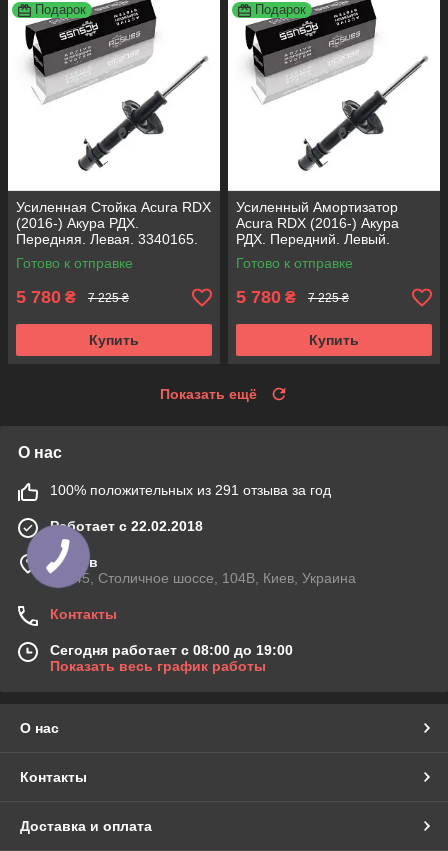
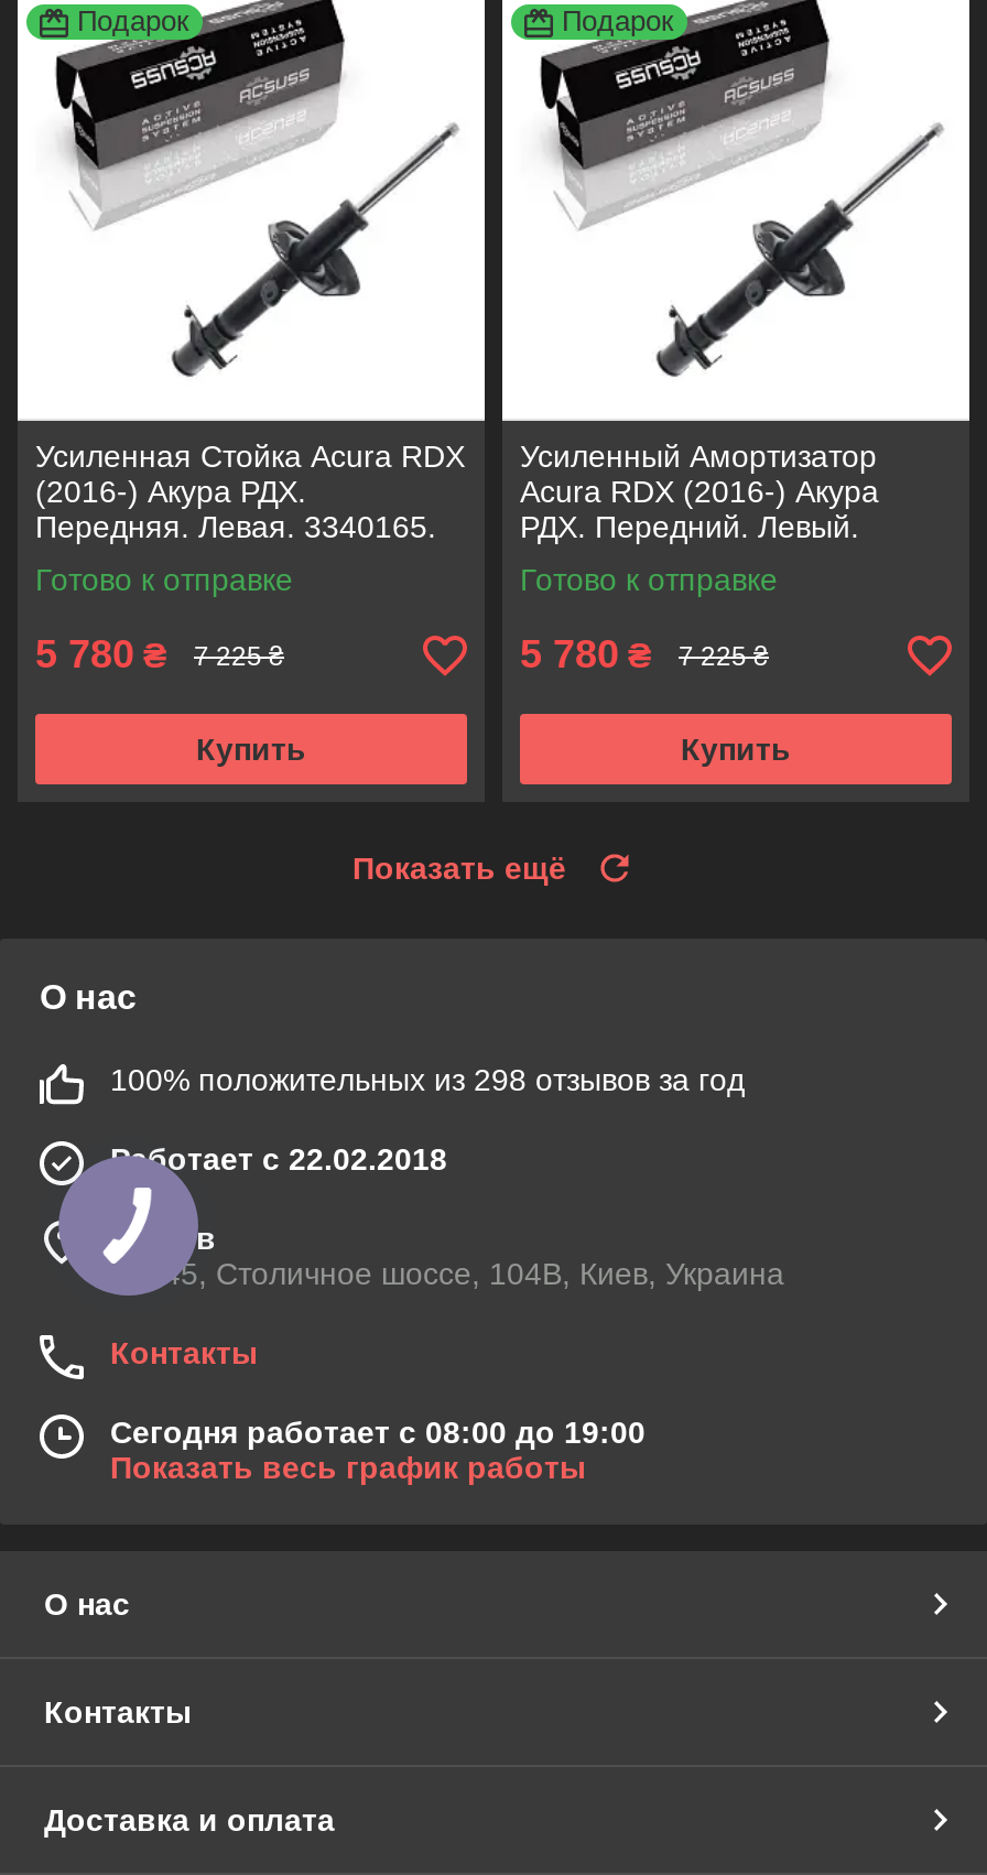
[50,482,331,498] 100% положительных из 291 отзыва за год -> [110,1063,745,1098] 100% положительных из 298 отзывов за год

